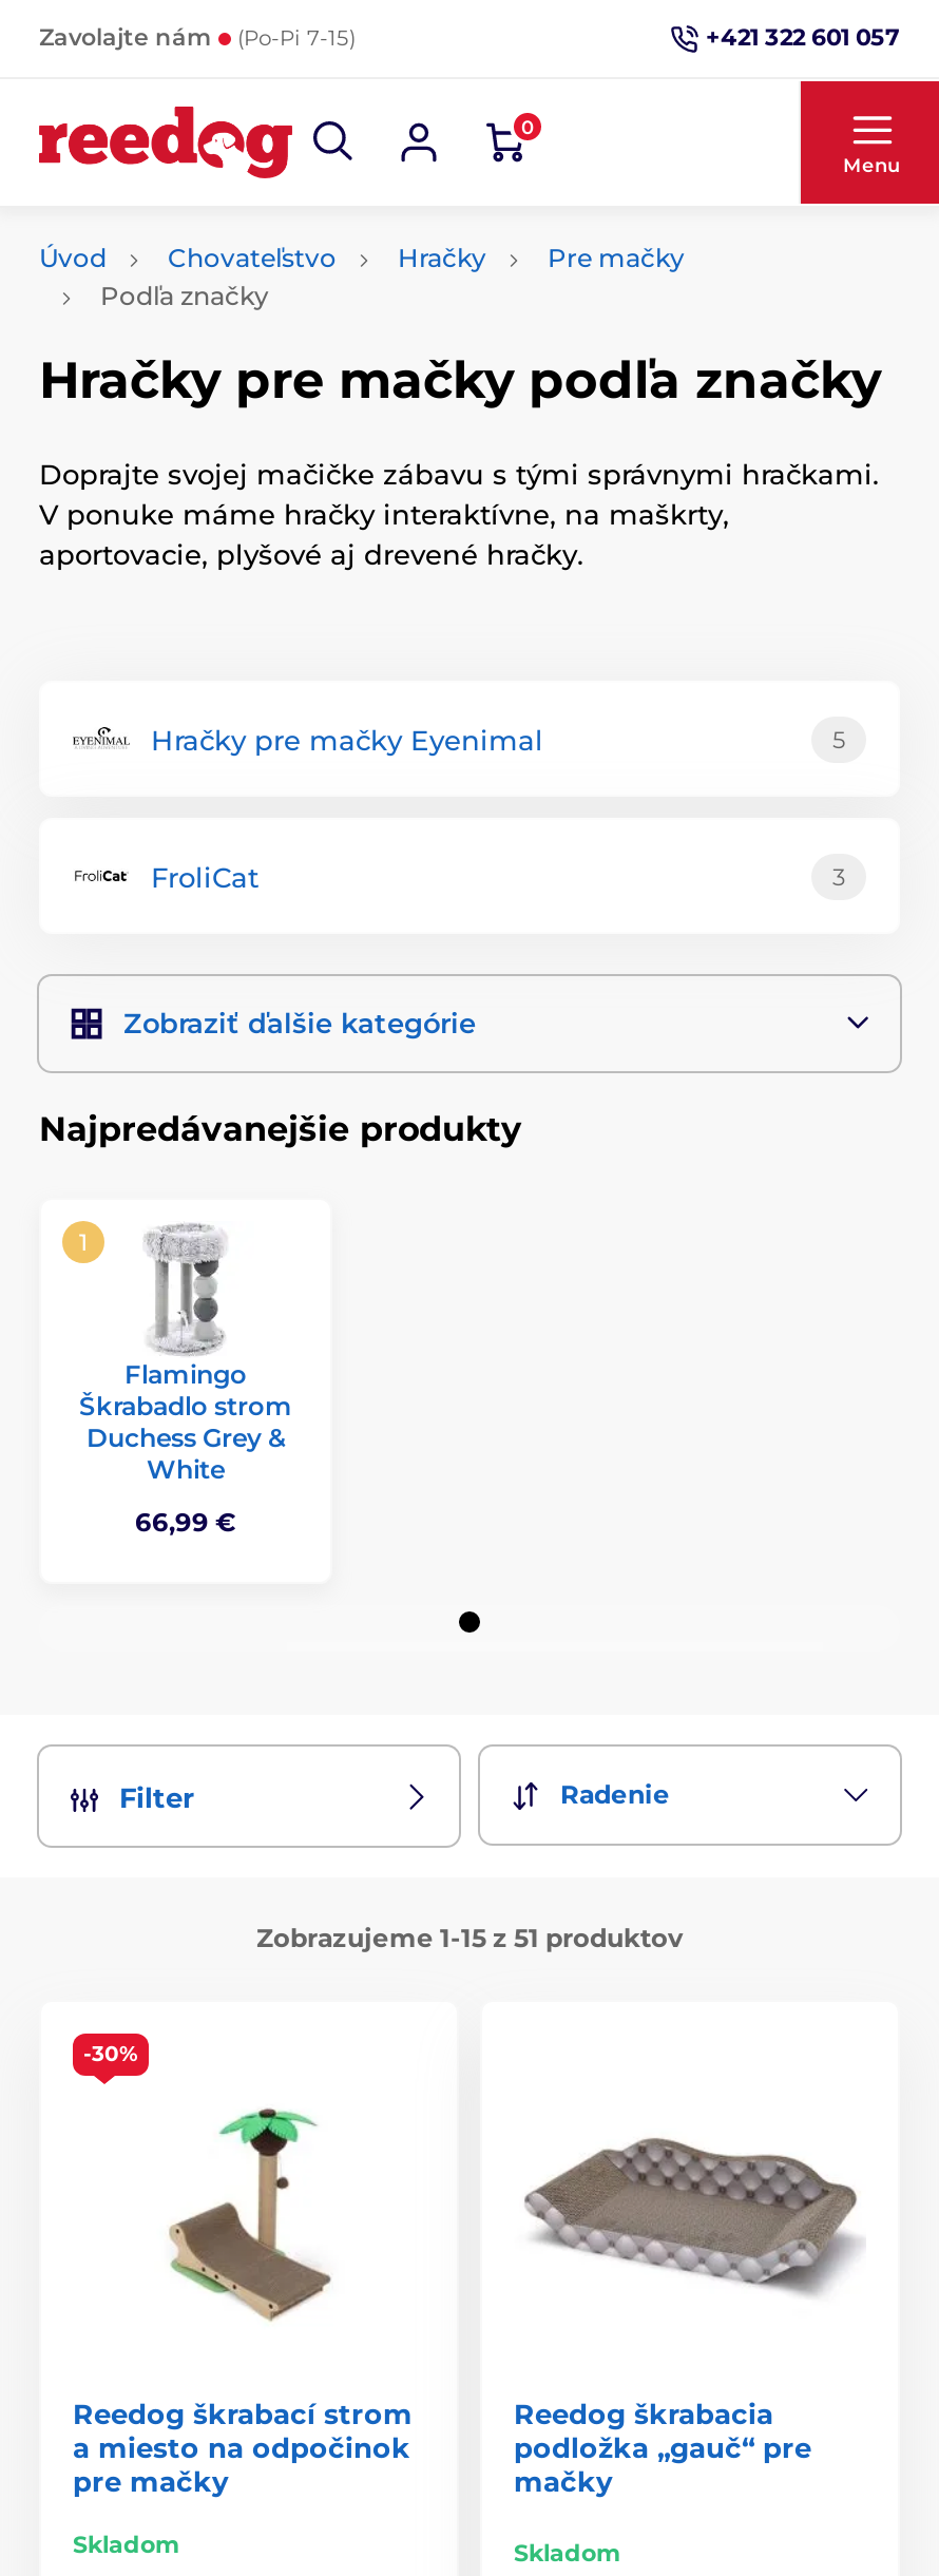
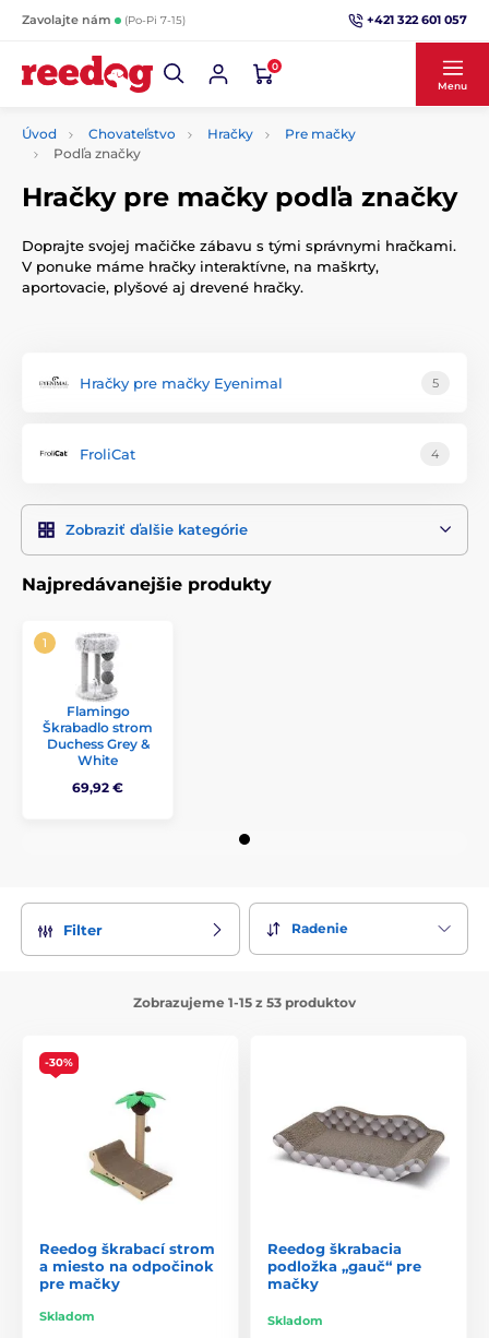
[832,861,845,891] 3 -> [431,446,439,461] 4
[135,1506,236,1538] 66,99 € -> [72,779,123,796] 69,92 €
[256,1921,683,1952] Zobrazujeme 1-15 z 51 produktov -> [133,994,356,1010] Zobrazujeme 1-15 z 53 produktov

